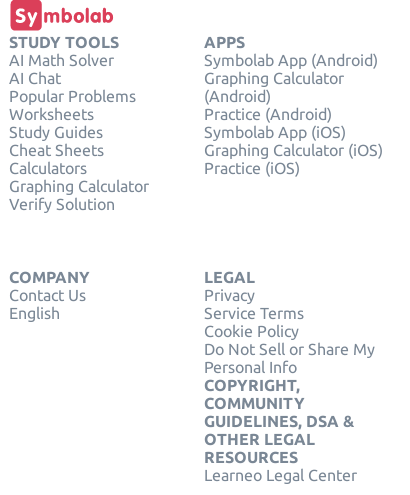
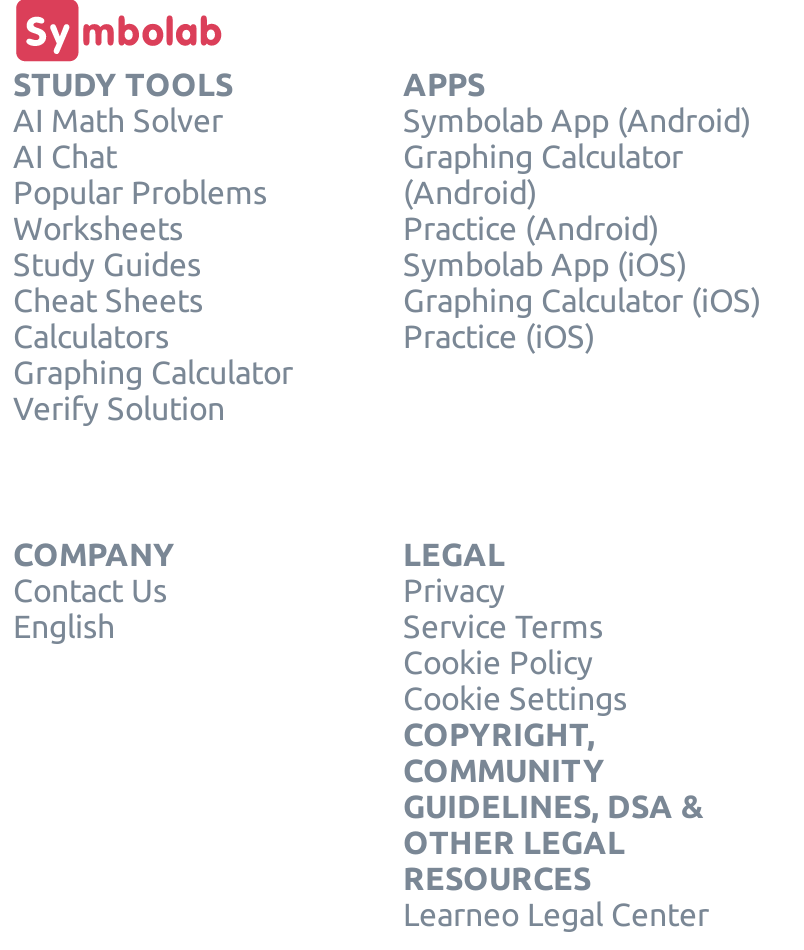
[204,340,375,376] Do Not Sell or Share My | Personal Info -> [403,681,627,717] Cookie Settings

